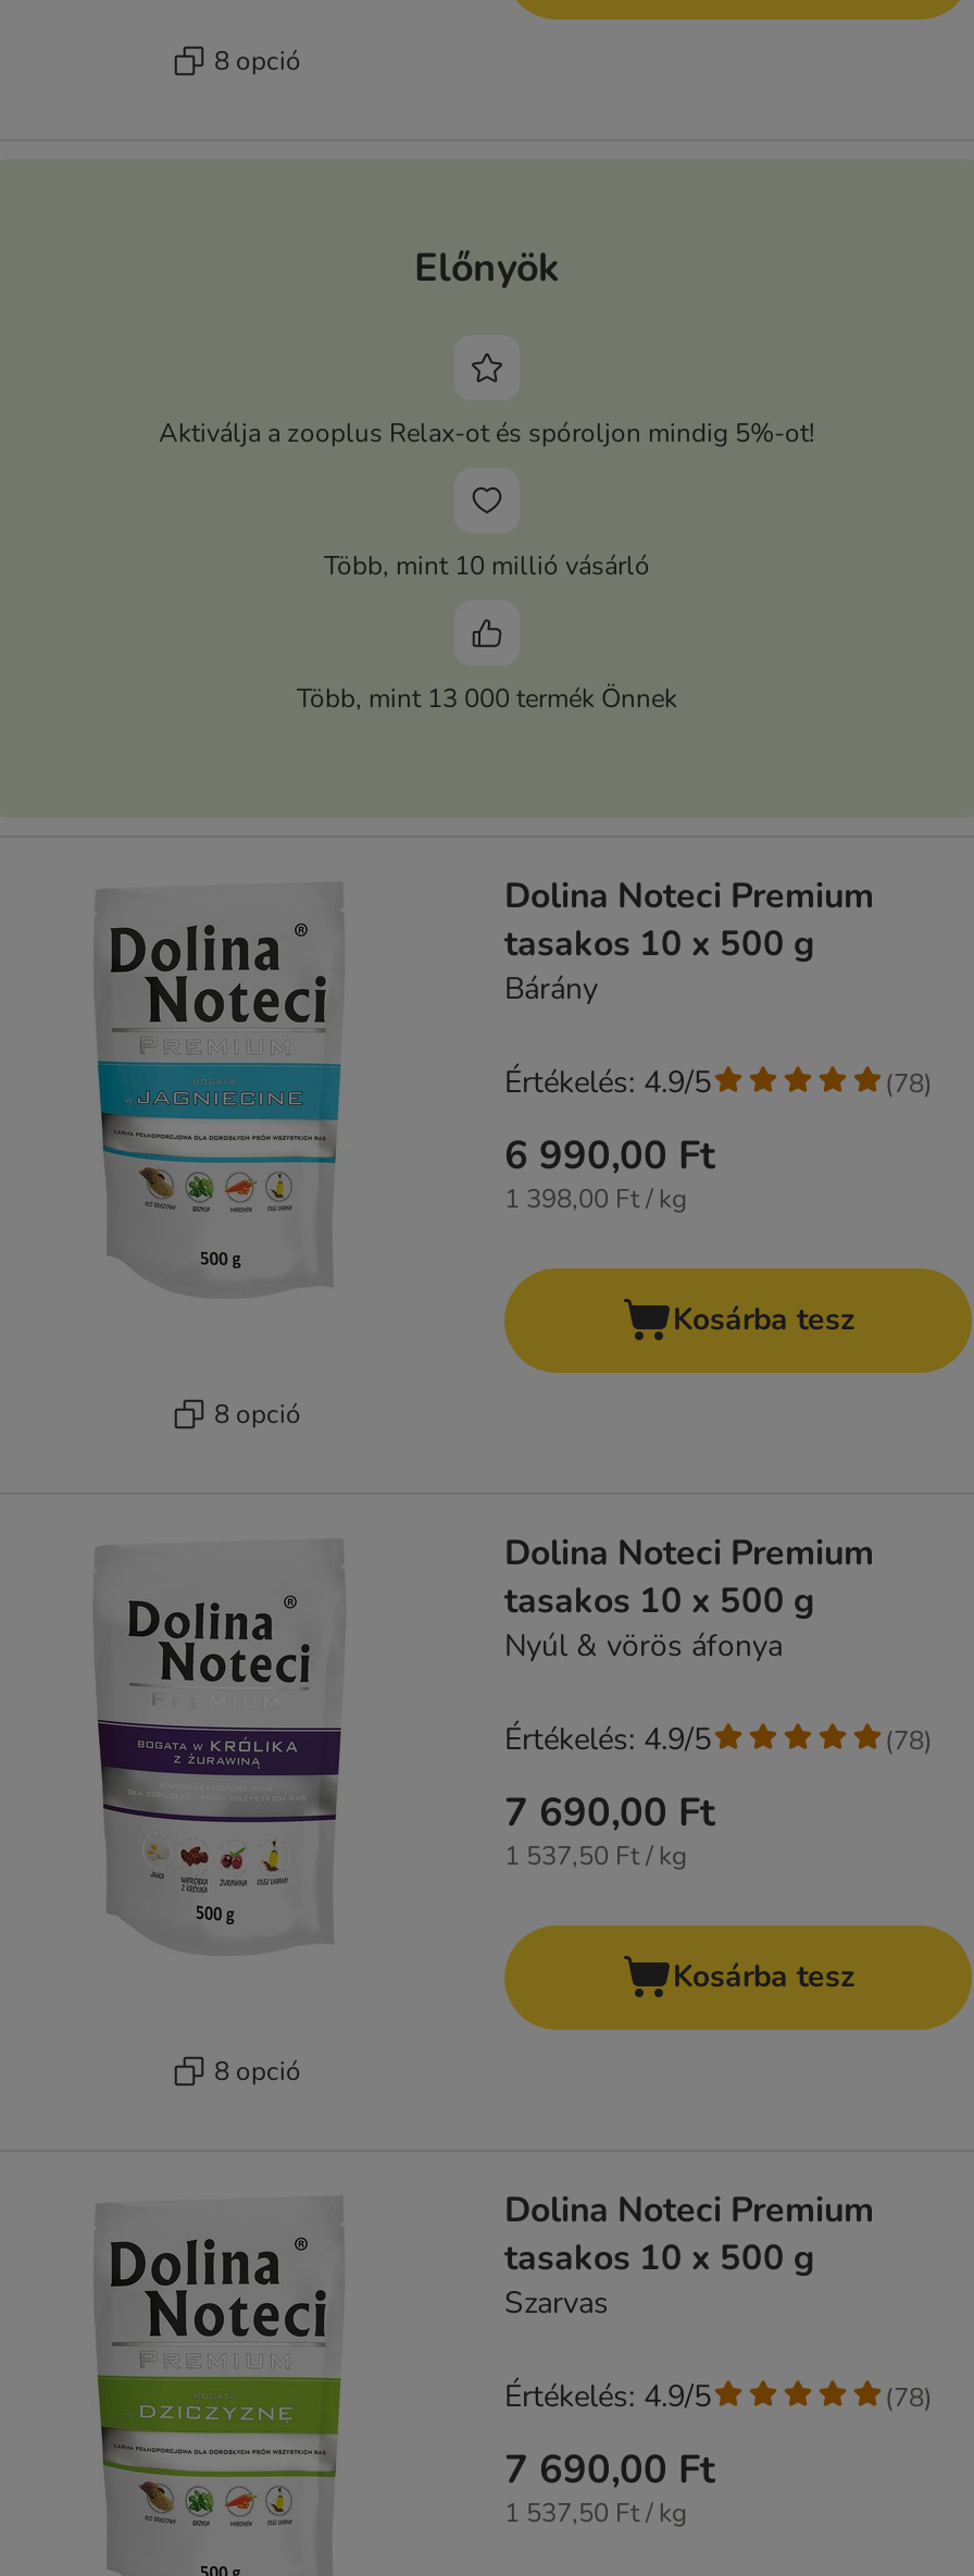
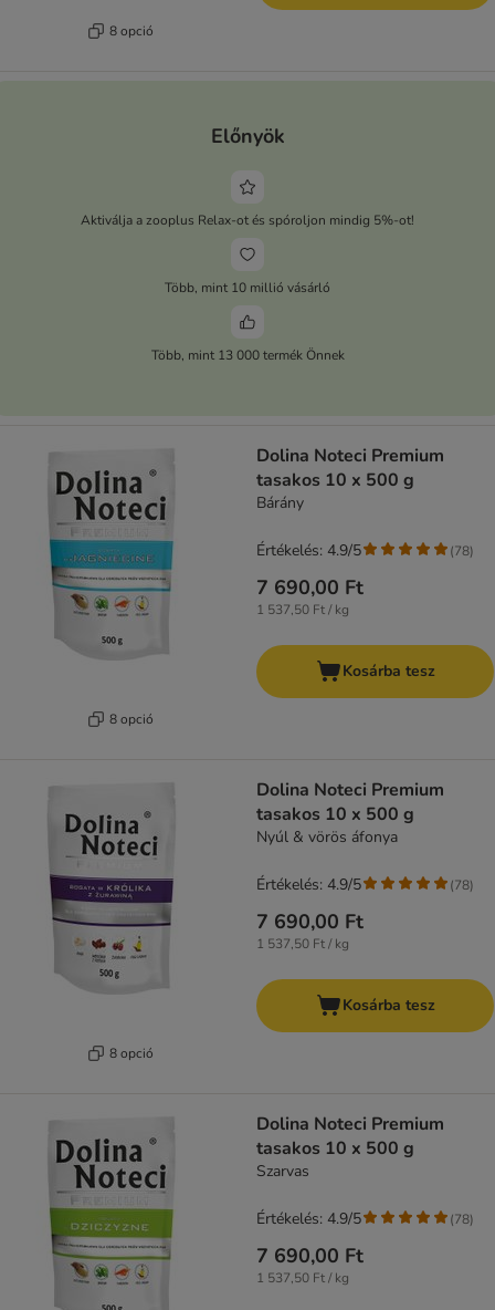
[504,1129,715,1182] 6 990,00 Ft -> [256,574,364,601] 7 690,00 Ft
[504,1182,687,1216] 1 398,00 Ft / kg -> [256,601,349,619] 1 537,50 Ft / kg

